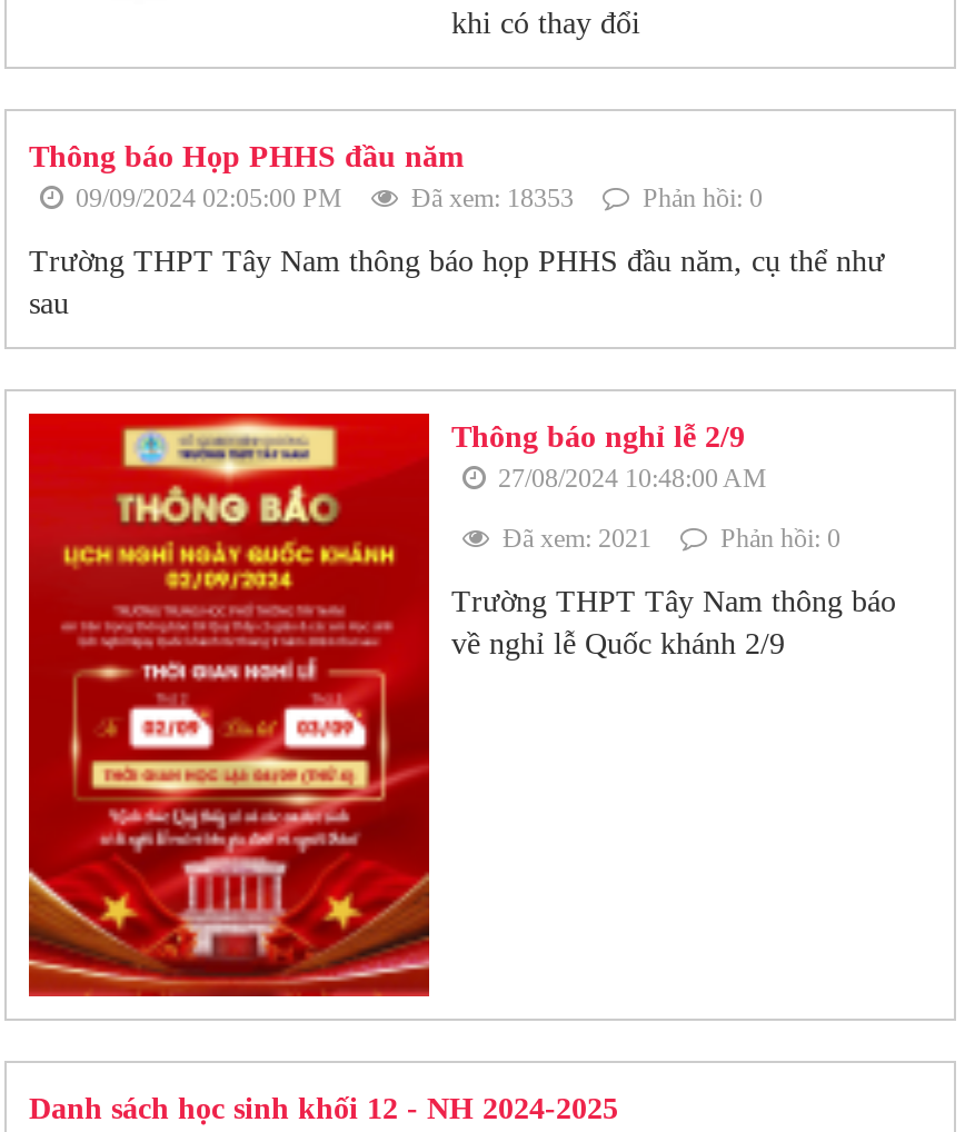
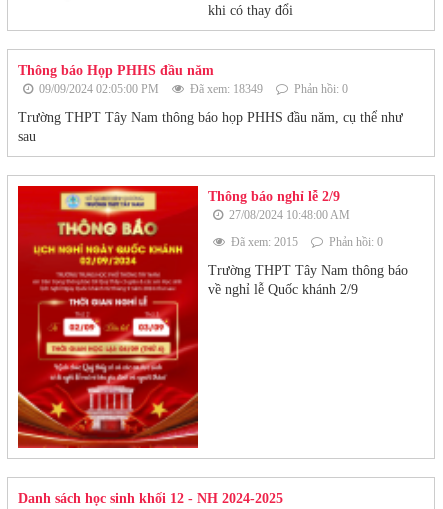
[69,181,763,213] 09/09/2024 02:05:00 PM Đã xem: 18353 Phản hồi: 0 -> [36,82,348,96] 09/09/2024 02:05:00 PM Đã xem: 18349 Phản hồi: 0
[496,522,840,553] Đã xem: 2021 Phản hồi: 0 -> [228,235,383,249] Đã xem: 2015 Phản hồi: 0

